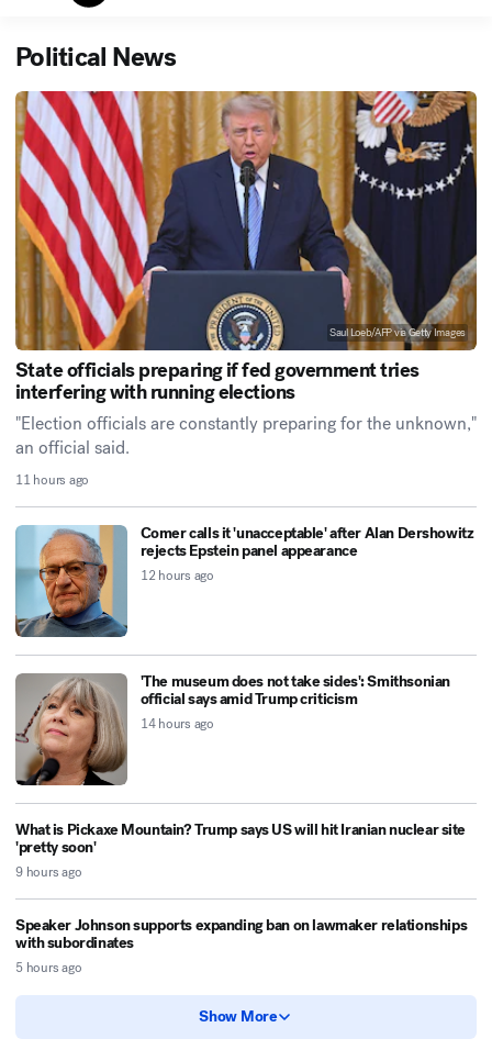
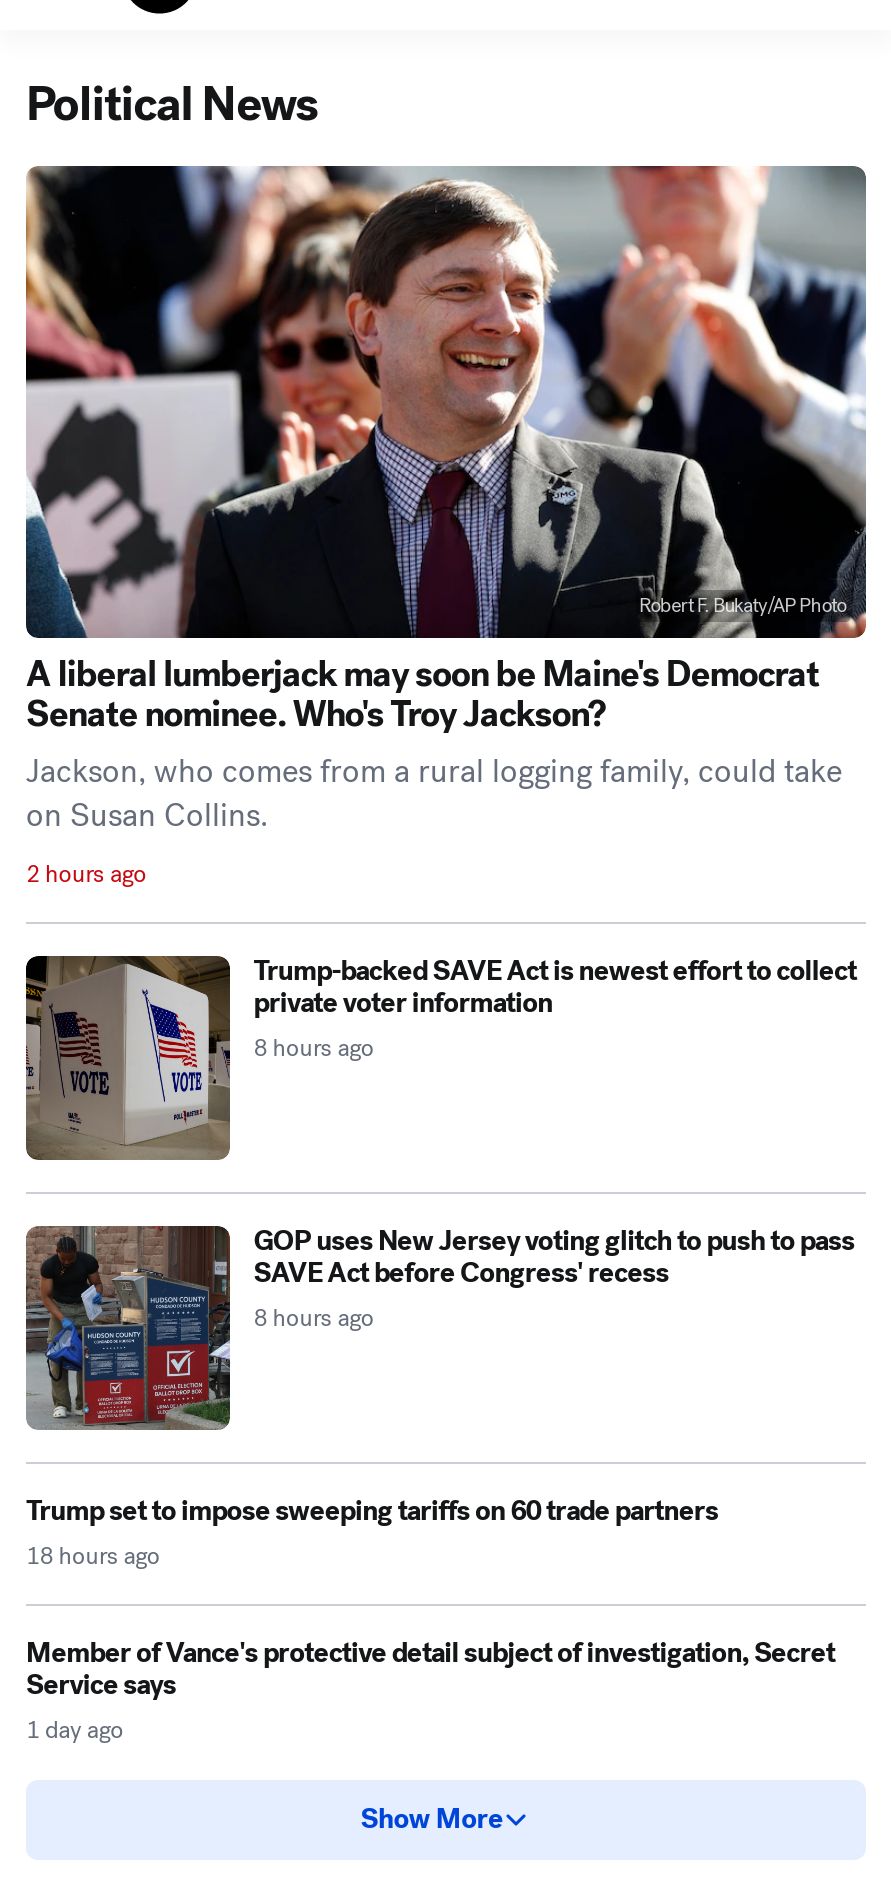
[14,90,478,349] [image] | Saul Loeb/AFP via Getty Images -> [24,164,868,618] [image] | Robert F. Bukaty/AP Photo
[15,357,477,459] State officials preparing if fed government tries | interfering with running elections | "Election officials are constantly preparing for the unknown," | an official said. -> [26,650,842,836] A liberal lumberjack may soon be Maine's Democrat | Senate nominee. Who's Troy Jackson? | Jackson, who comes from a rural logging family, could take | on Susan Collins.
[15,471,89,489] 11 hours ago -> [26,858,147,890] 2 hours ago
[14,523,474,637] [image] | Comer calls it 'unacceptable' after Alan Dershowitz | rejects Epstein panel appearance | 12 hours ago -> [24,952,856,1160] [image] | Trump-backed SAVE Act is newest effort to collect | private voter information | 8 hours ago
[15,671,450,786] [image] | 'The museum does not take sides': Smithsonian | official says amid Trump criticism | 14 hours ago -> [26,1222,854,1432] [image] | GOP uses New Jersey voting glitch to push to pass | SAVE Act before Congress' recess | 8 hours ago
[15,819,466,881] What is Pickaxe Mountain? Trump says US will hit Iranian nuclear site | 'pretty soon' | 9 hours ago -> [26,1492,718,1572] Trump set to impose sweeping tariffs on 60 trade partners | 18 hours ago
[15,915,467,976] Speaker Johnson supports expanding ban on lawmaker relationships | with subordinates | 5 hours ago -> [26,1634,835,1746] Member of Vance's protective detail subject of investigation, Secret | Service says | 1 day ago

